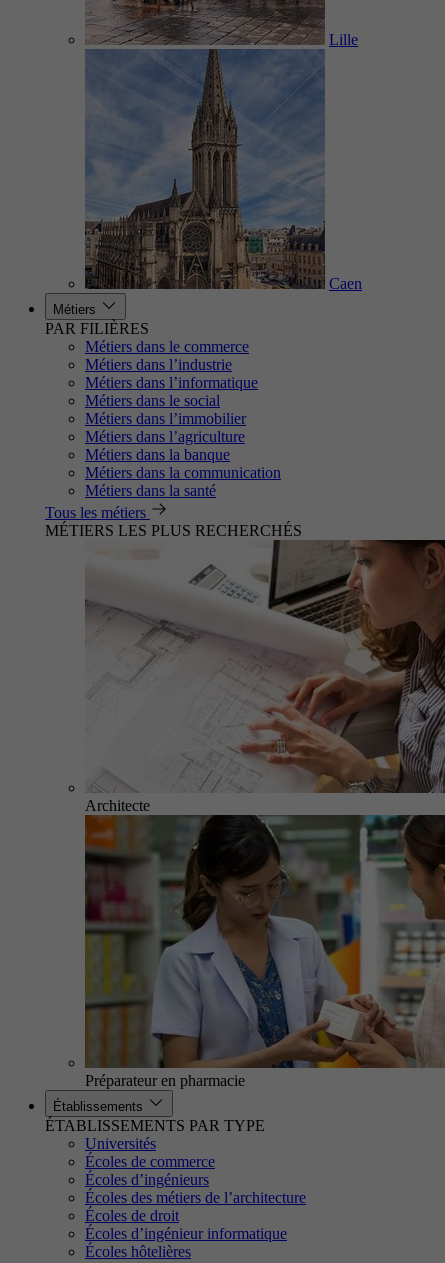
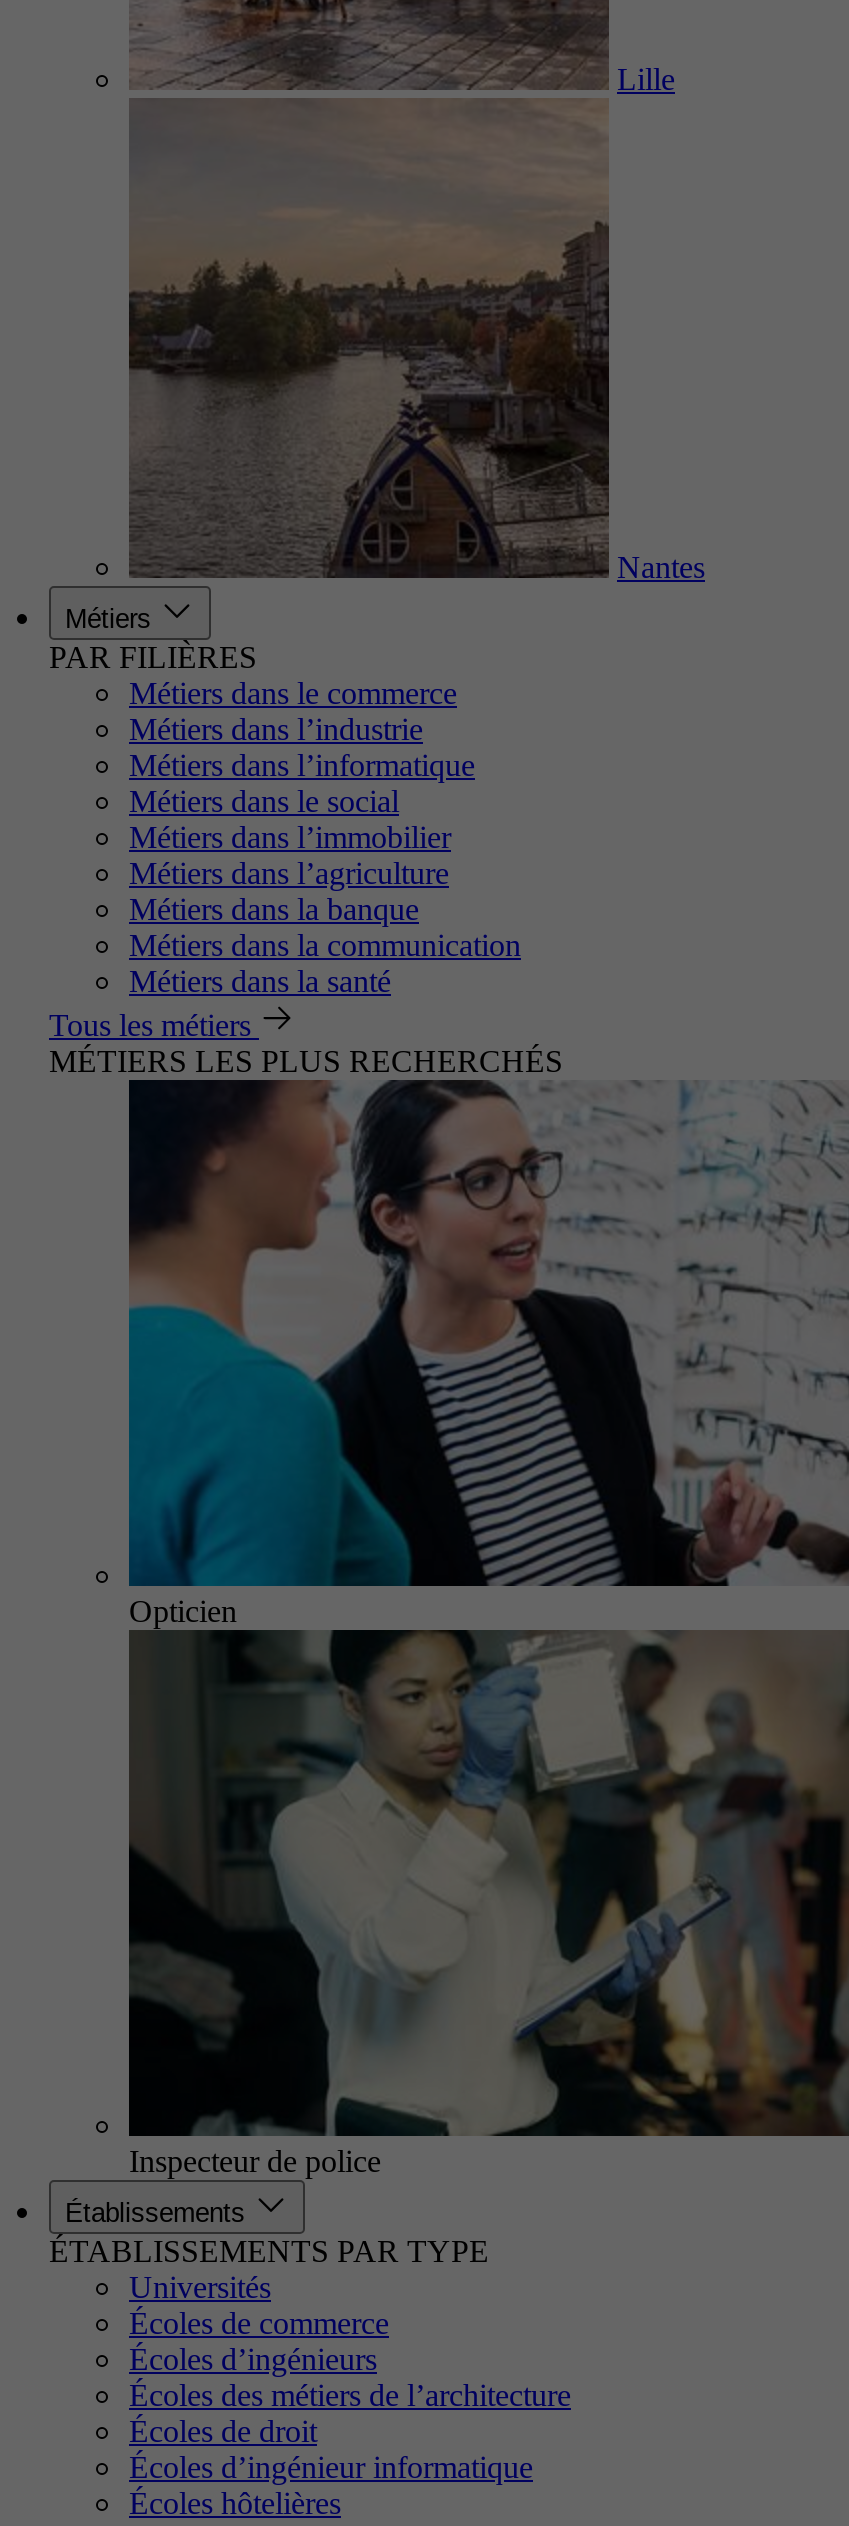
[85,48,362,292] [image] | Caen -> [127,98,705,584] [image] | Nantes
[84,539,442,814] [image] | Architecte -> [127,1080,843,1628] [image] | Opticien
[84,814,442,1089] [image] | Préparateur en pharmacie -> [127,1628,843,2178] [image] | Inspecteur de police

